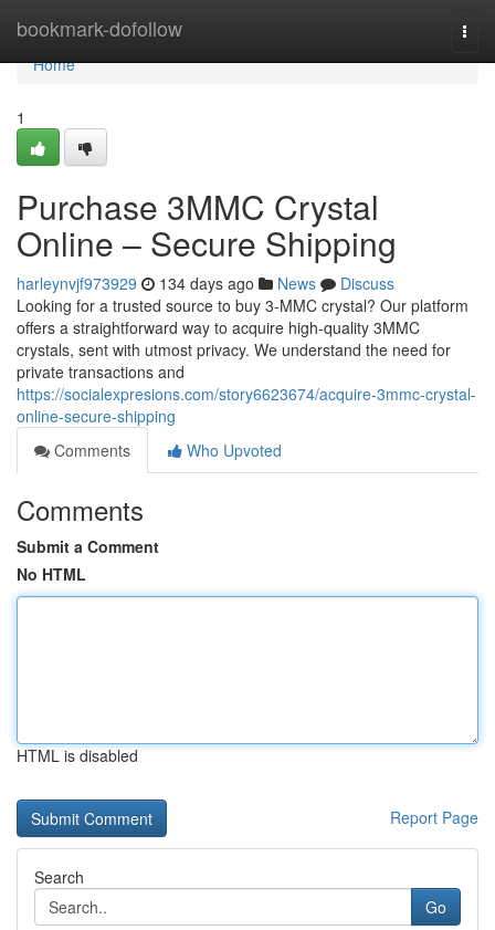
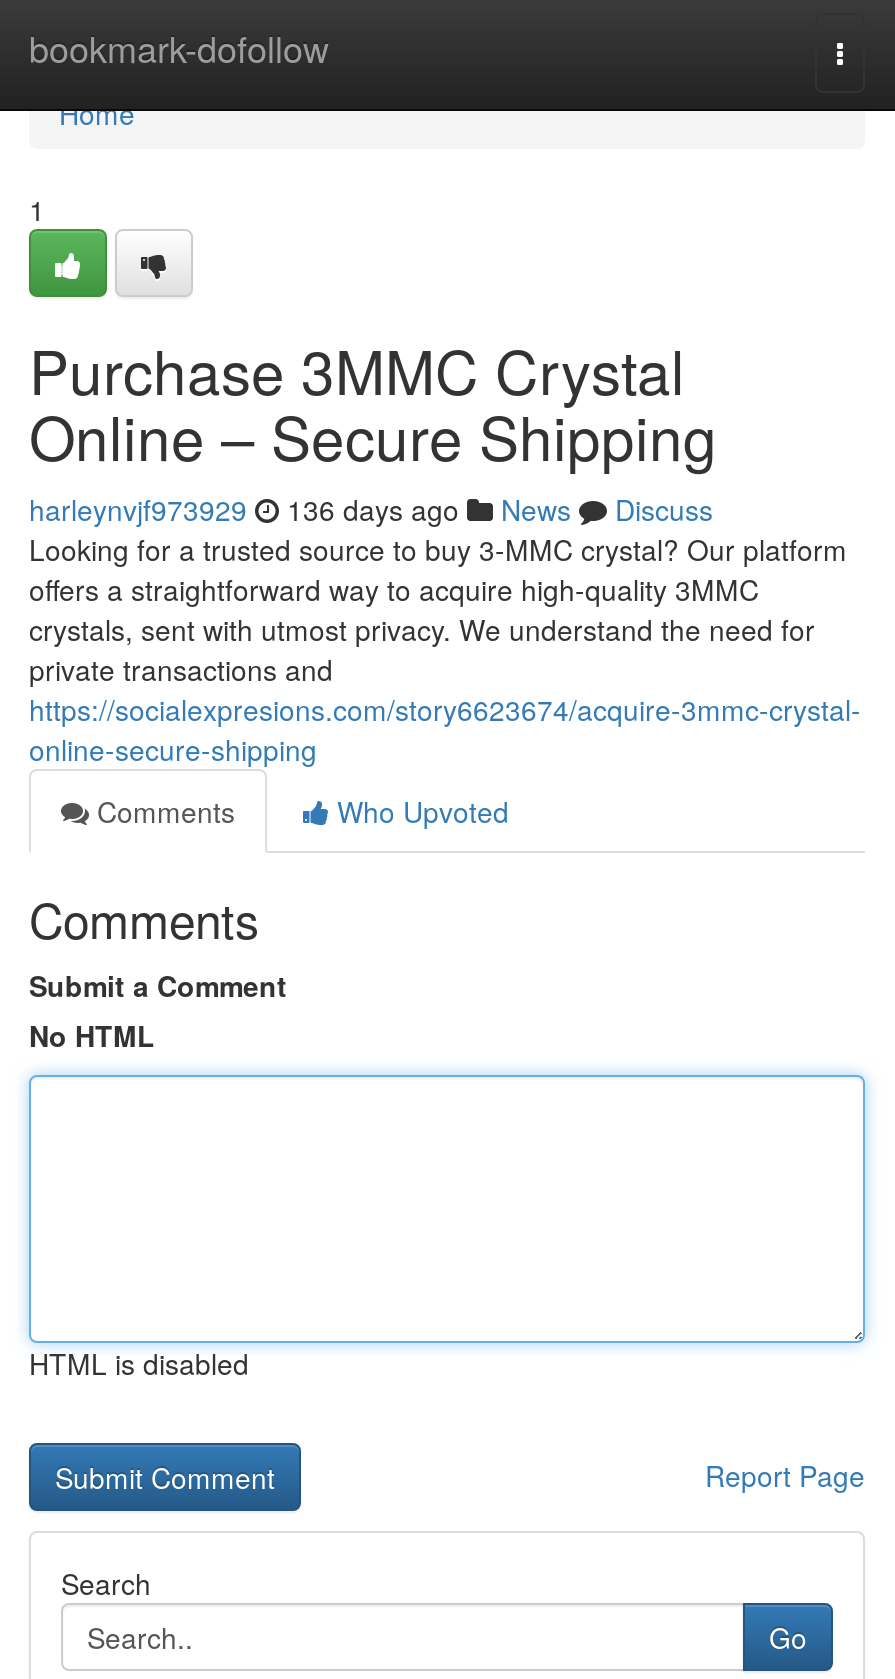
[17,272,394,294] harleynvjf973929 134 days ago News Discuss -> [29,489,713,529] harleynvjf973929 136 days ago News Discuss

